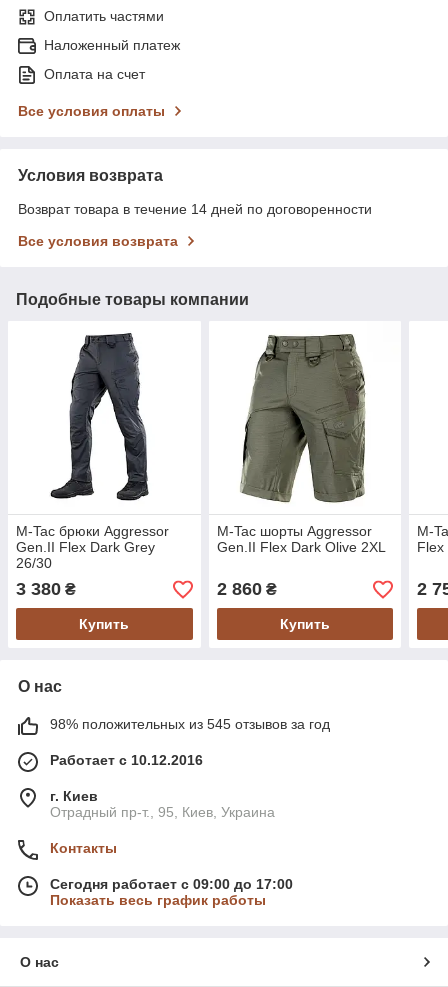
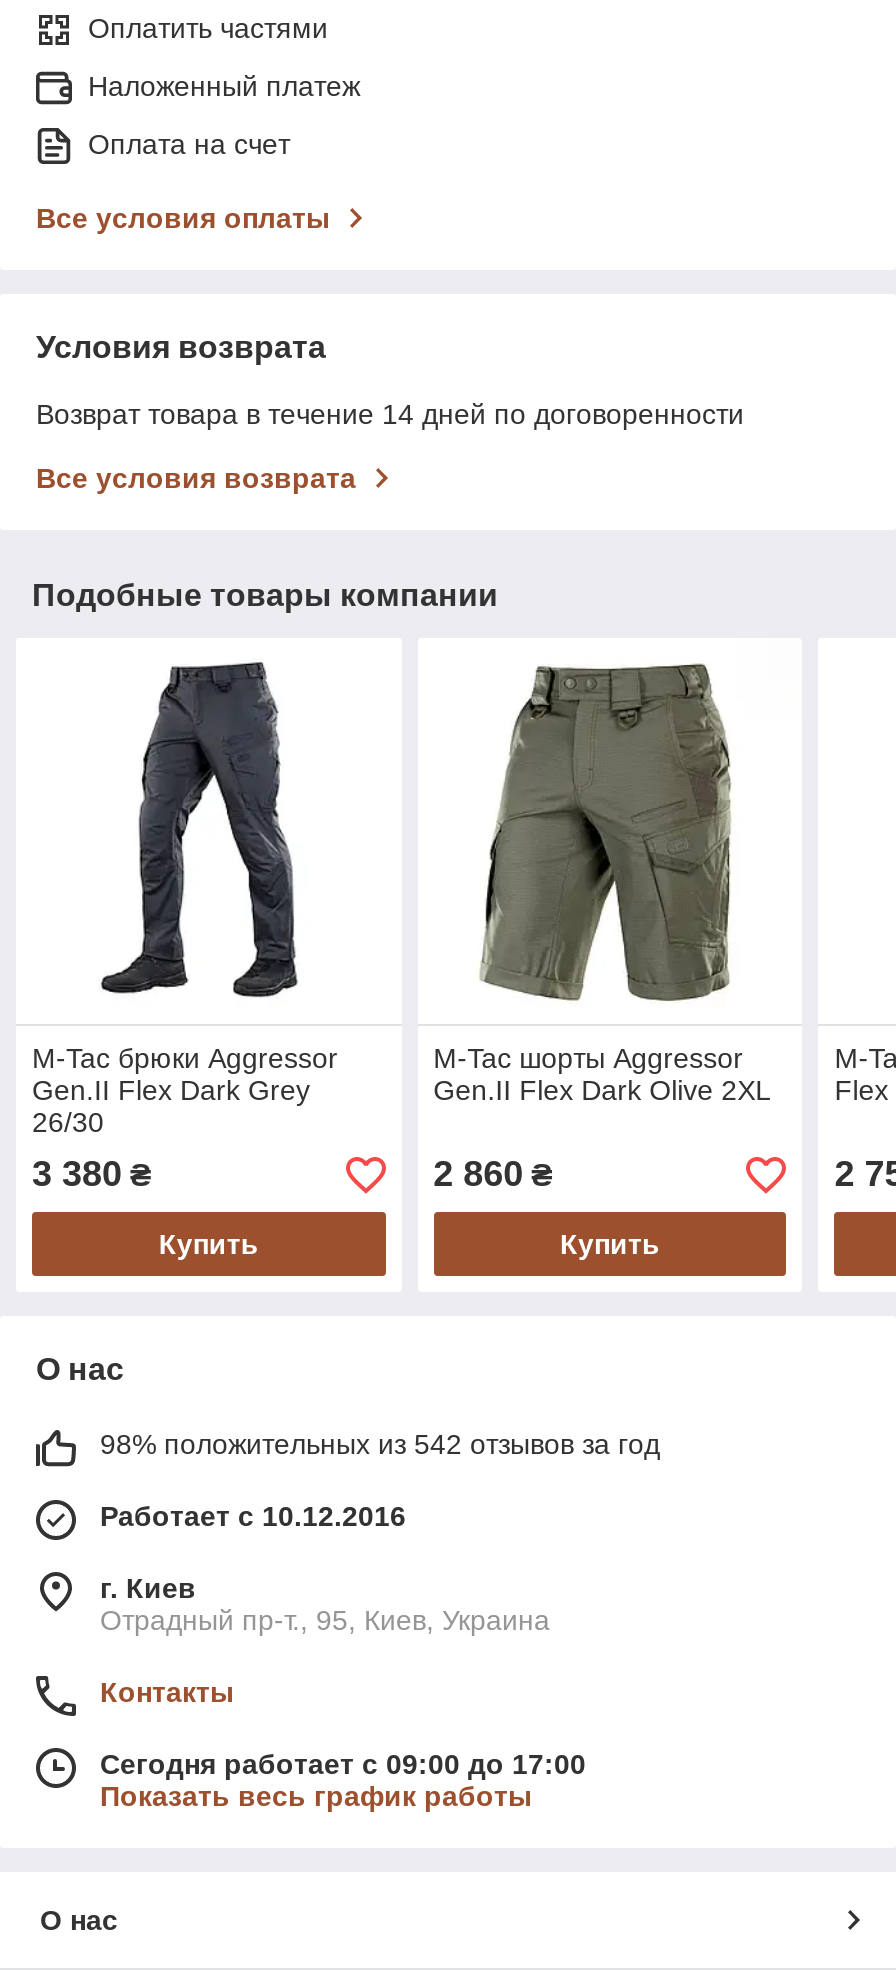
[50,716,330,732] 98% положительных из 545 отзывов за год -> [100,1428,660,1460] 98% положительных из 542 отзывов за год

